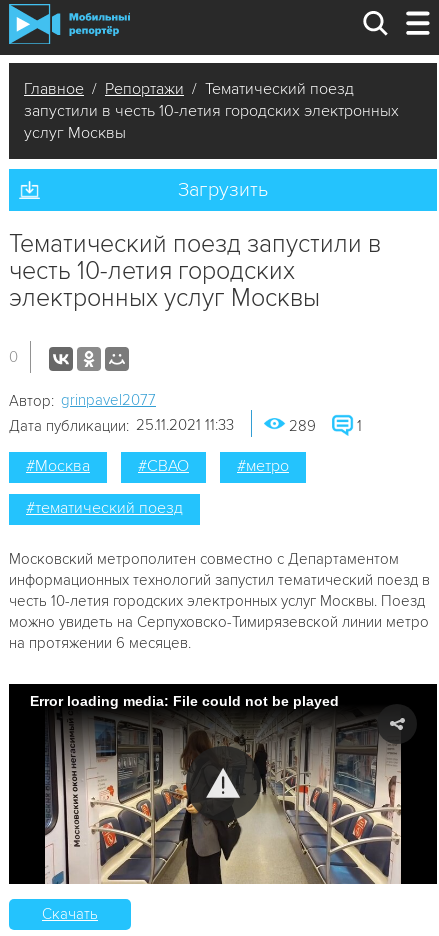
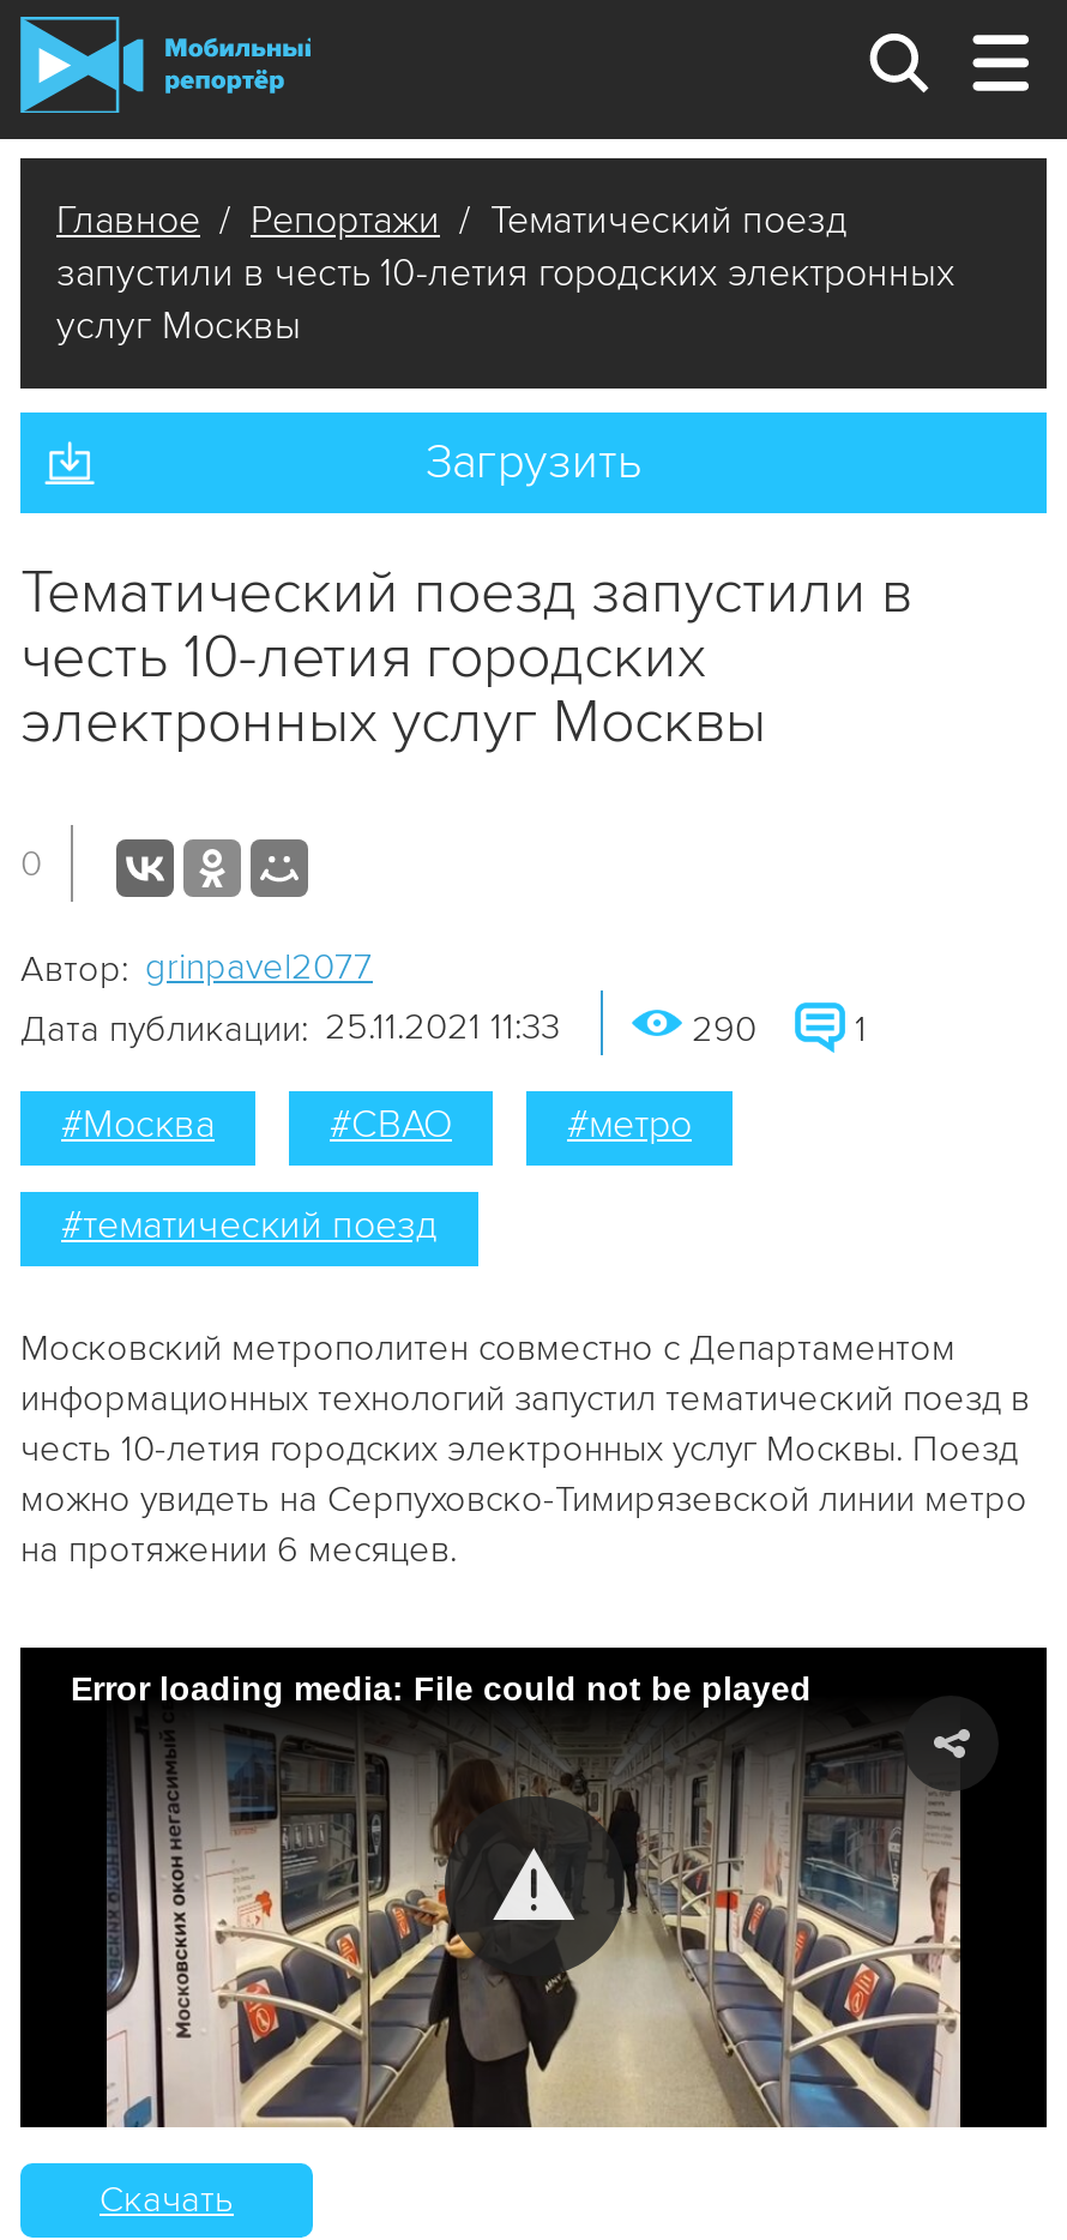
[289,417,316,435] 289 -> [692,1006,756,1049] 290

